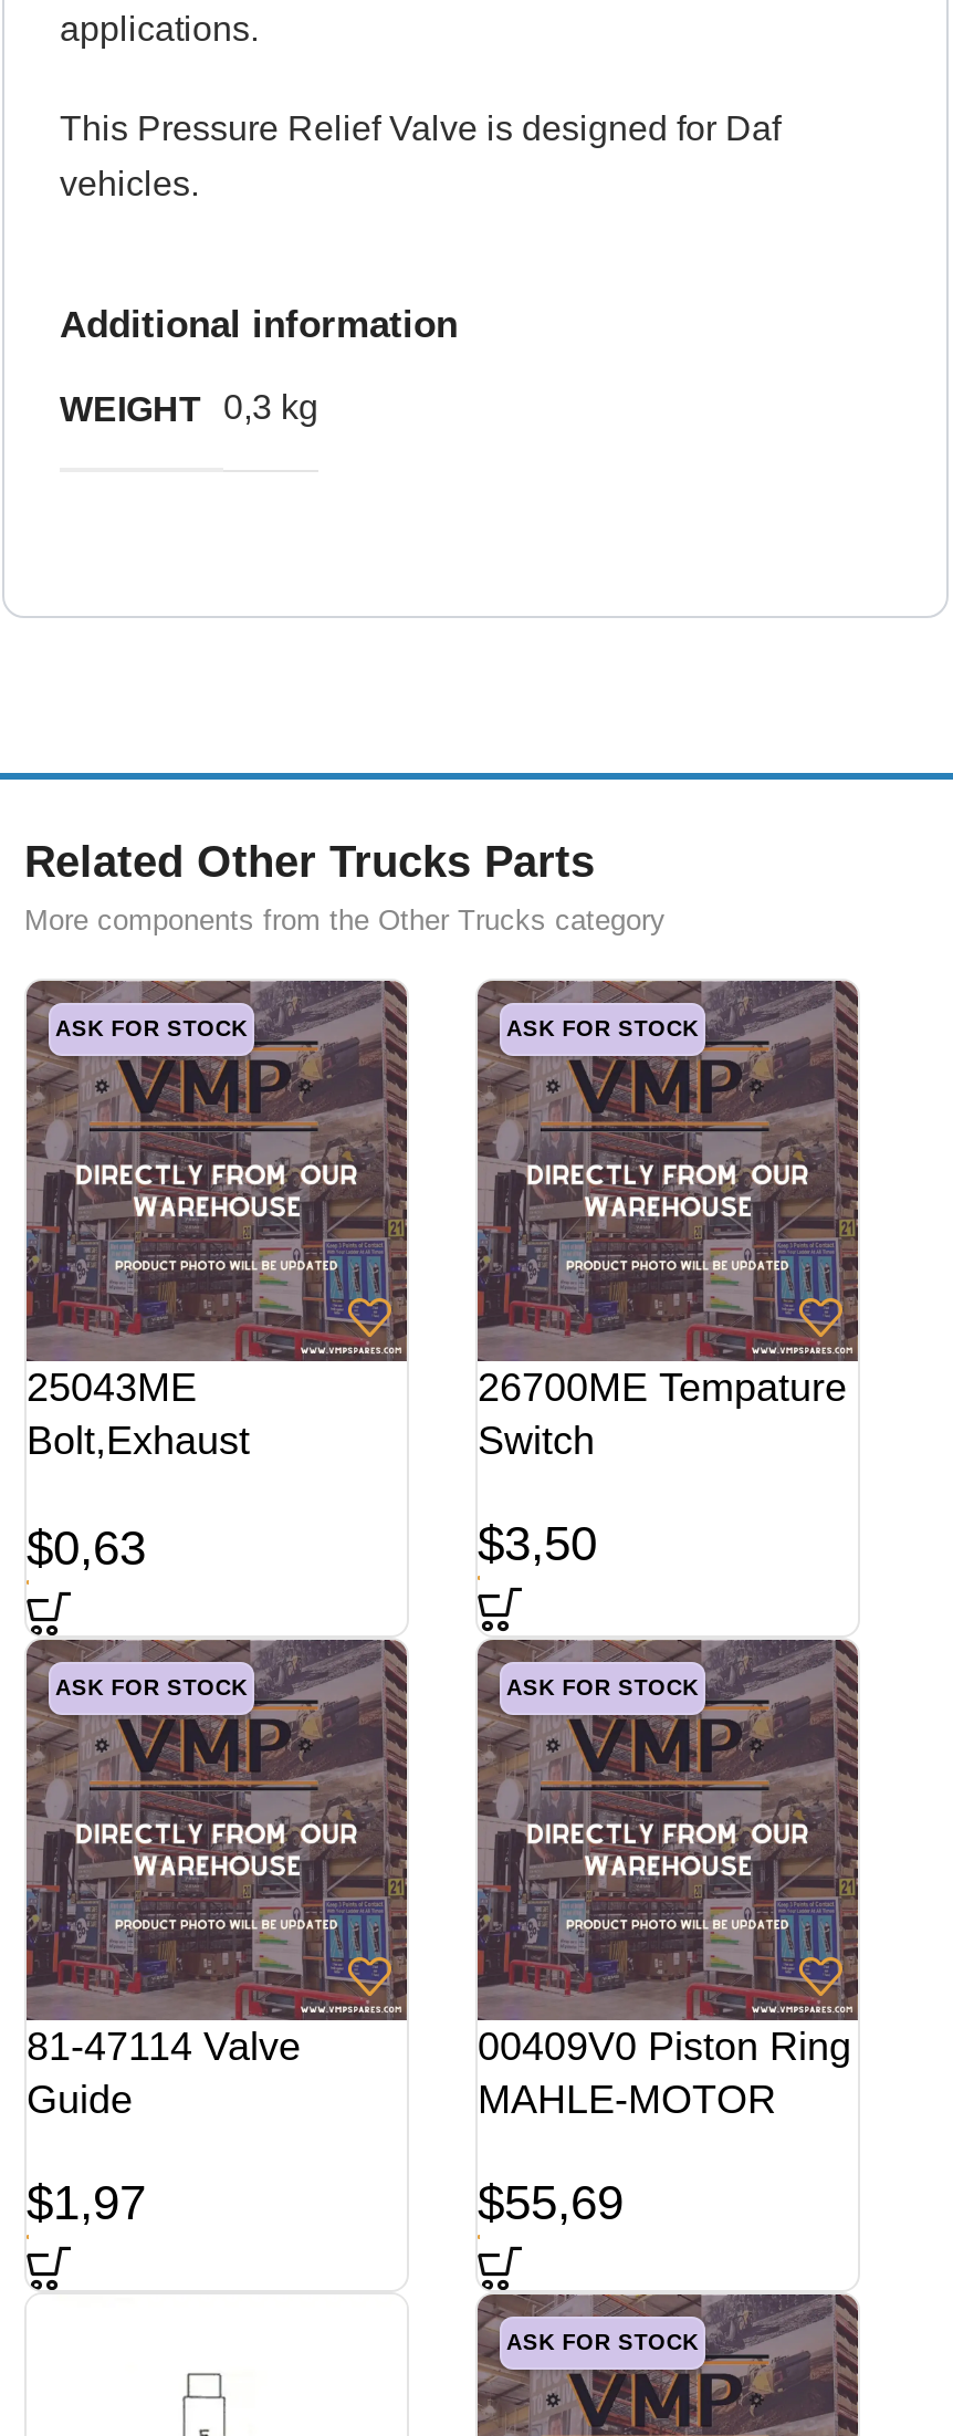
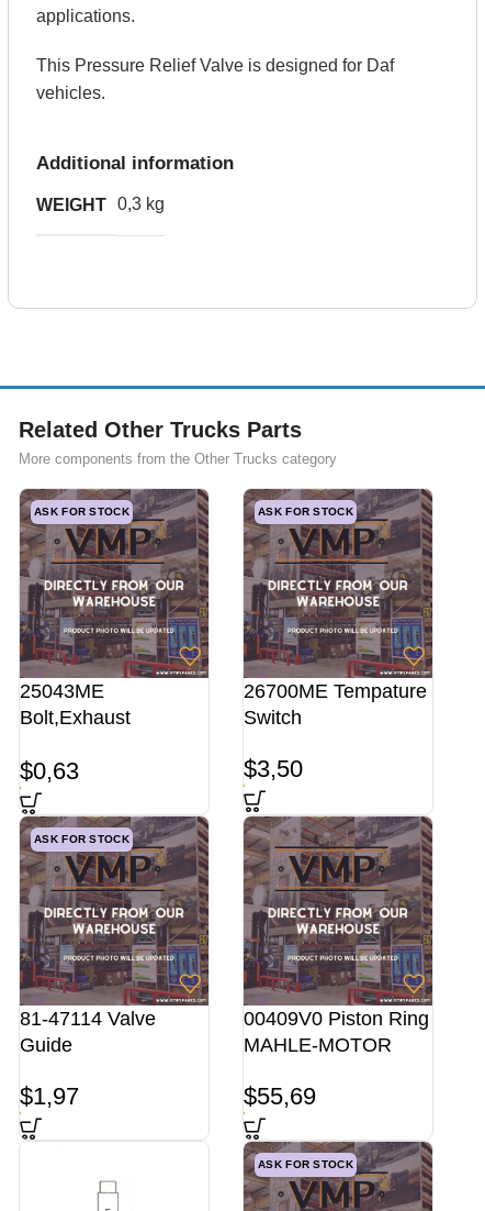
[506,1675,699,1700] ASK FOR STOCK -> none

